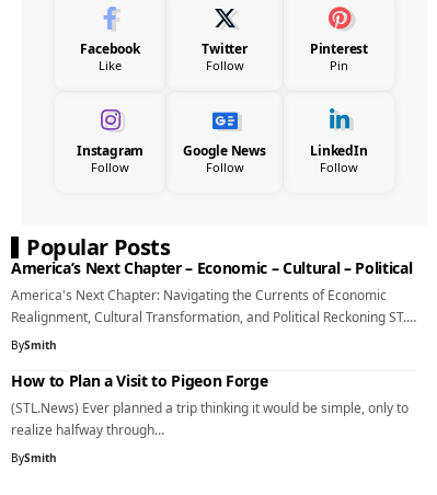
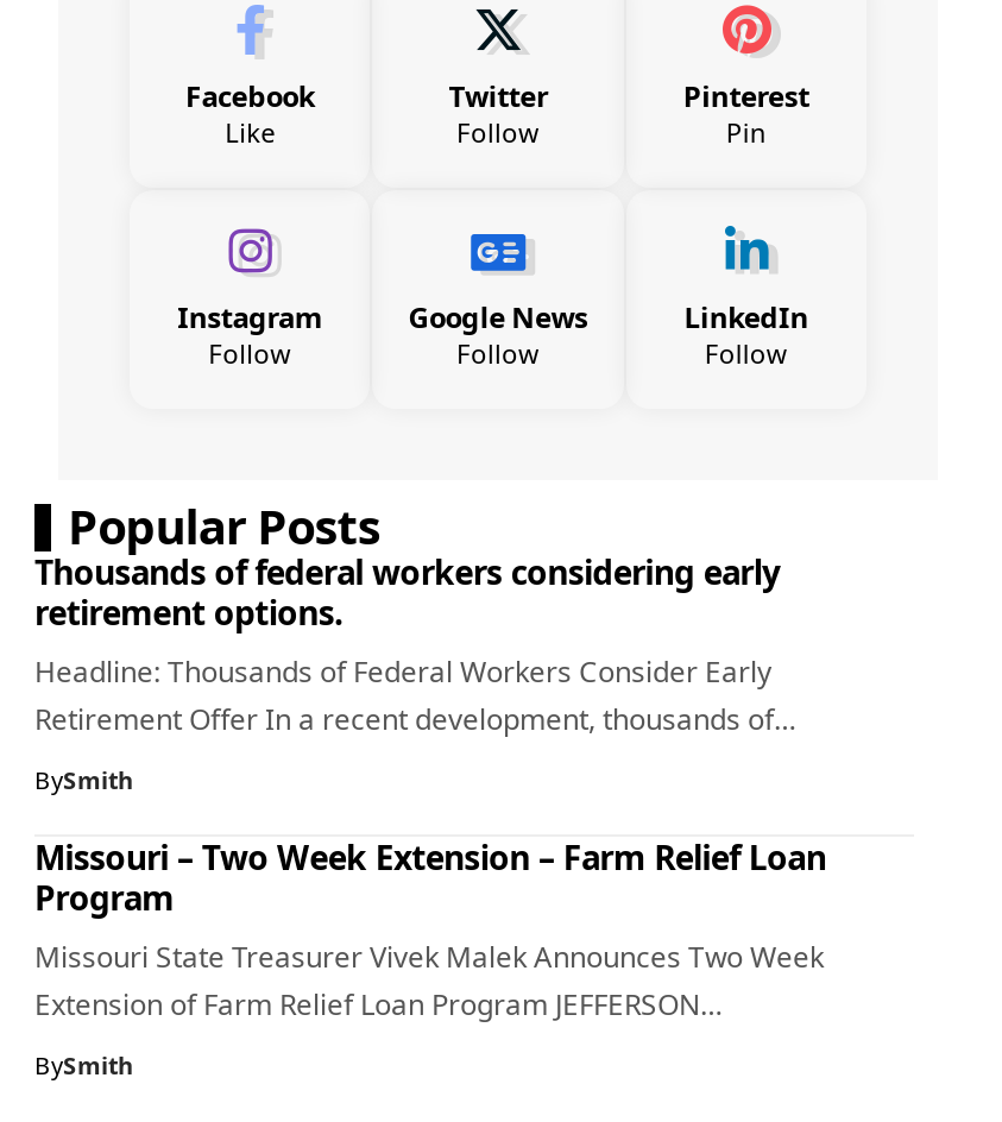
[11,258,416,327] America’s Next Chapter – Economic – Cultural – Political | America's Next Chapter: Navigating the Currents of Economic | Realignment, Cultural Transformation, and Political Reckoning ST.… -> [34,550,795,740] Thousands of federal workers considering early | retirement options. | Headline: Thousands of Federal Workers Consider Early | Retirement Offer In a recent development, thousands of…
[11,370,409,439] How to Plan a Visit to Pigeon Forge | (STL.News) Ever planned a trip thinking it would be simple, only to | realize halfway through… -> [34,835,826,1025] Missouri – Two Week Extension – Farm Relief Loan | Program | Missouri State Treasurer Vivek Malek Announces Two Week | Extension of Farm Relief Loan Program JEFFERSON…

